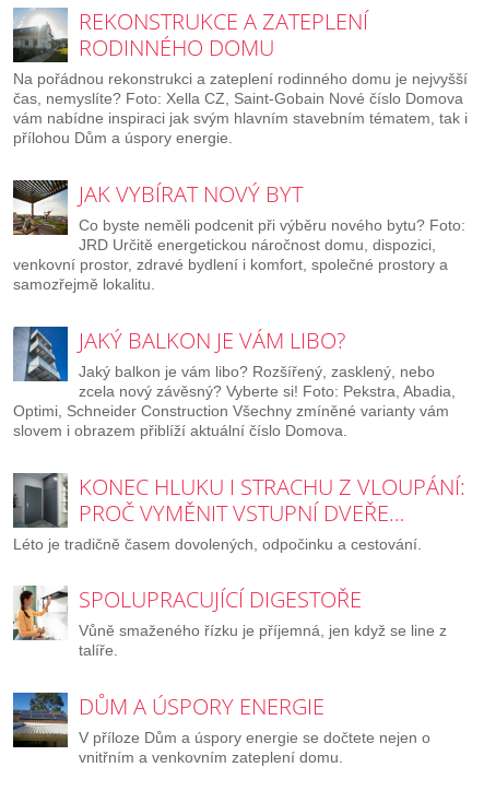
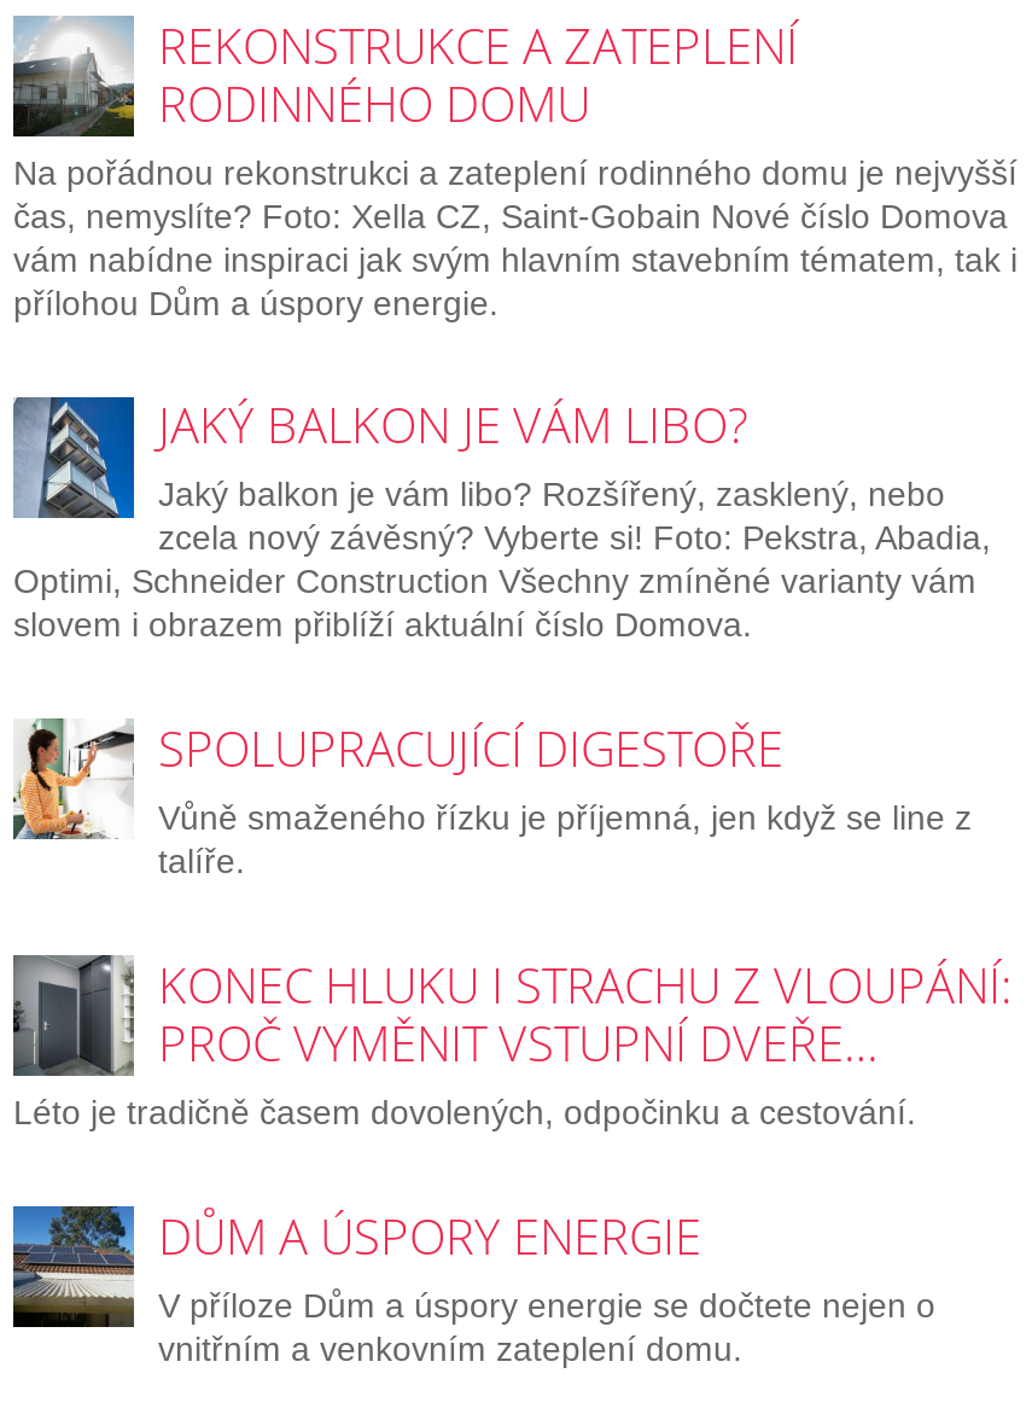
[12,179,465,293] [image] | JAK VYBÍRAT NOVÝ BYT | Co byste neměli podcenit při výběru nového bytu? Foto: | JRD Určitě energetickou náročnost domu, dispozici, | venkovní prostor, zdravé bydlení i komfort, společné prostory a | samozřejmě lokalitu. -> none
moved [13,585,447,659] -> [13,717,972,881]: [image] | SPOLUPRACUJÍCÍ DIGESTOŘE | Vůně smaženého řízku je příjemná, jen když se line z | talíře.

